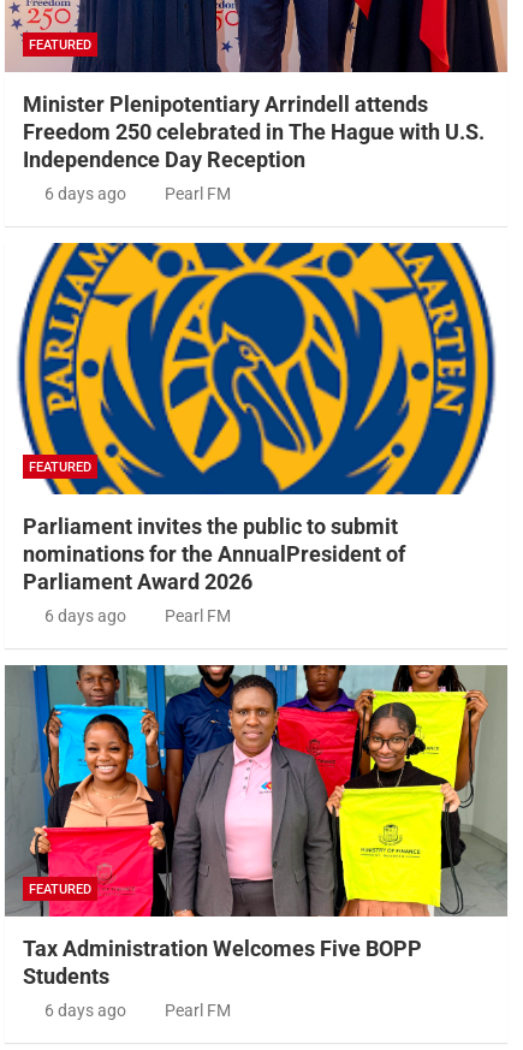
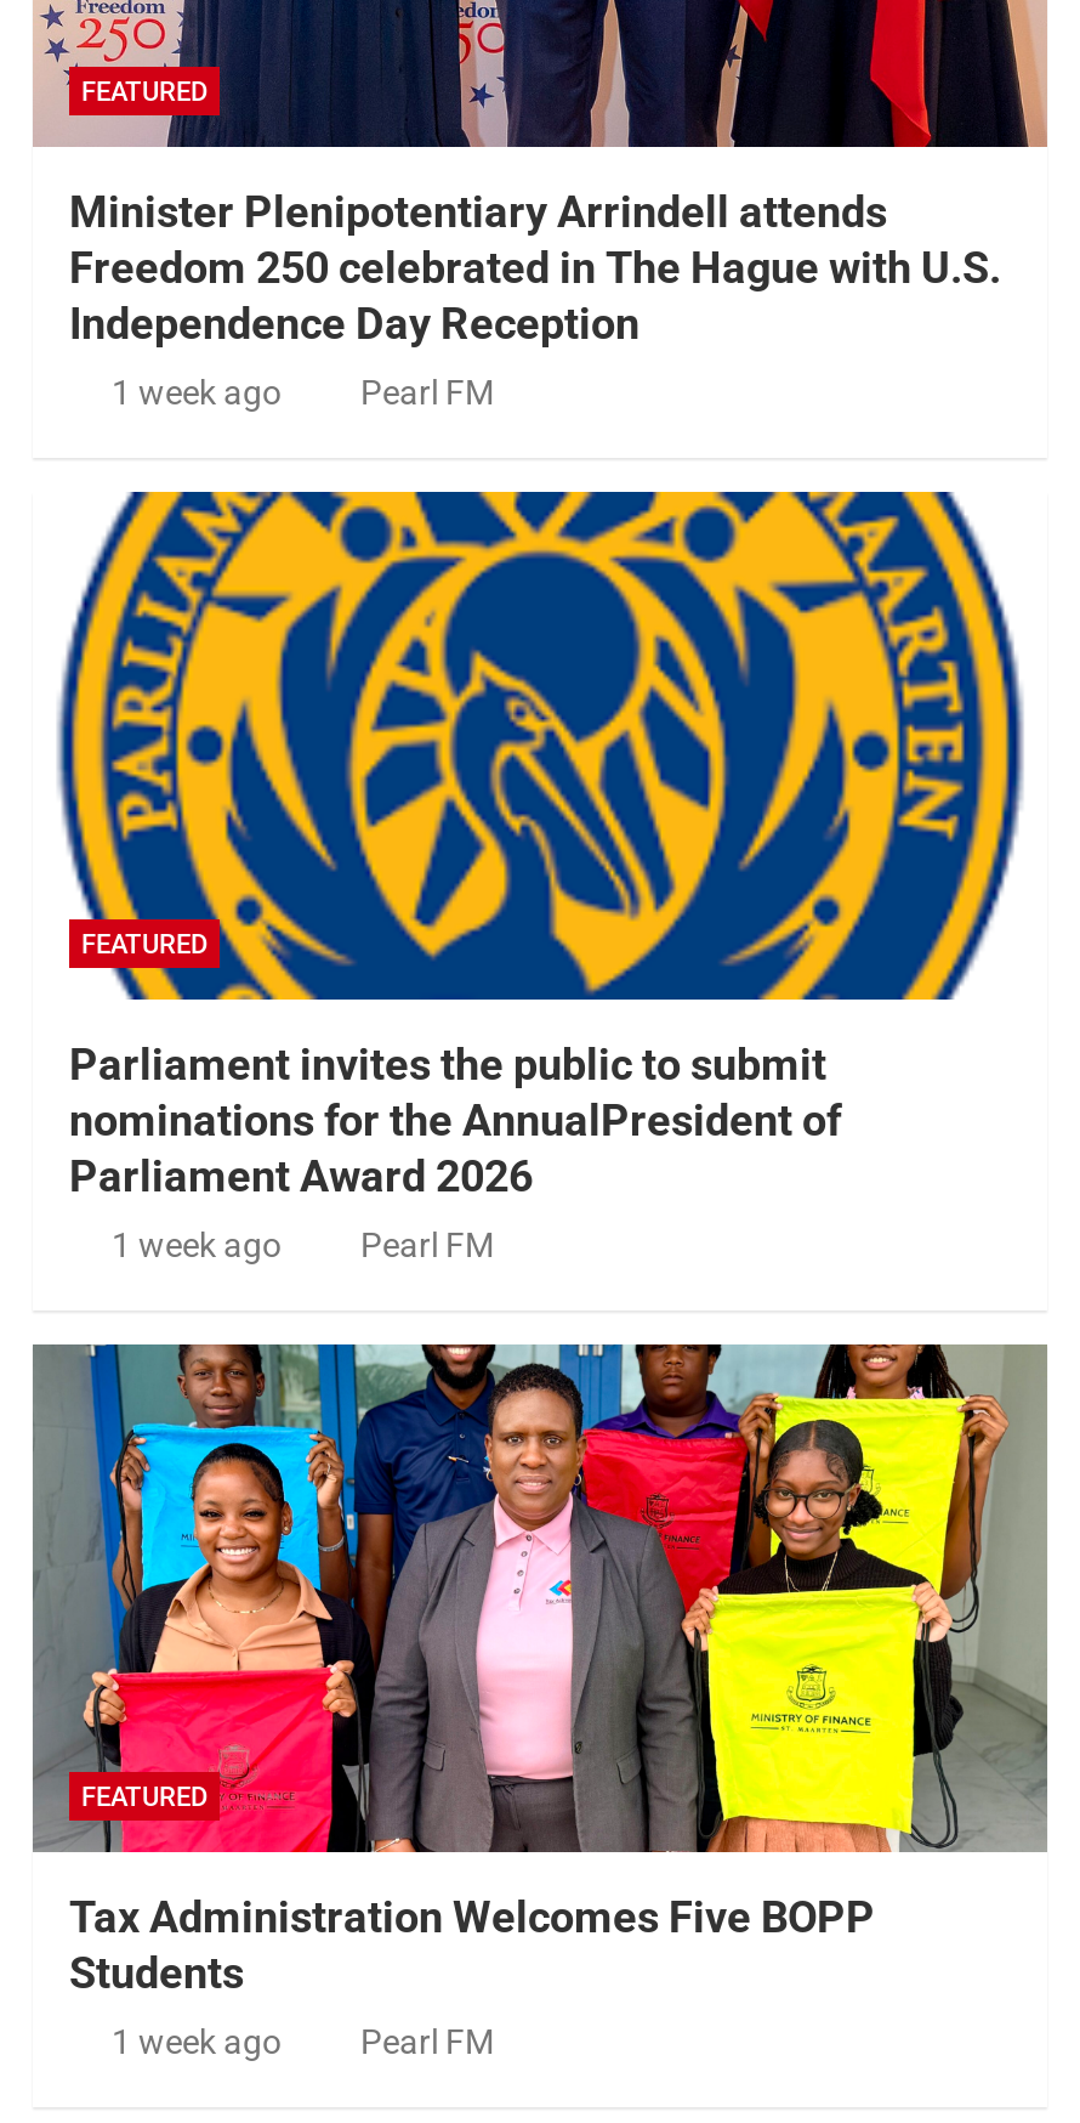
[44,184,126,204] 6 days ago -> [112,372,282,411] 1 week ago
[44,606,126,626] 6 days ago -> [112,1225,282,1264] 1 week ago
[44,1001,126,1020] 6 days ago -> [112,2021,282,2060] 1 week ago

